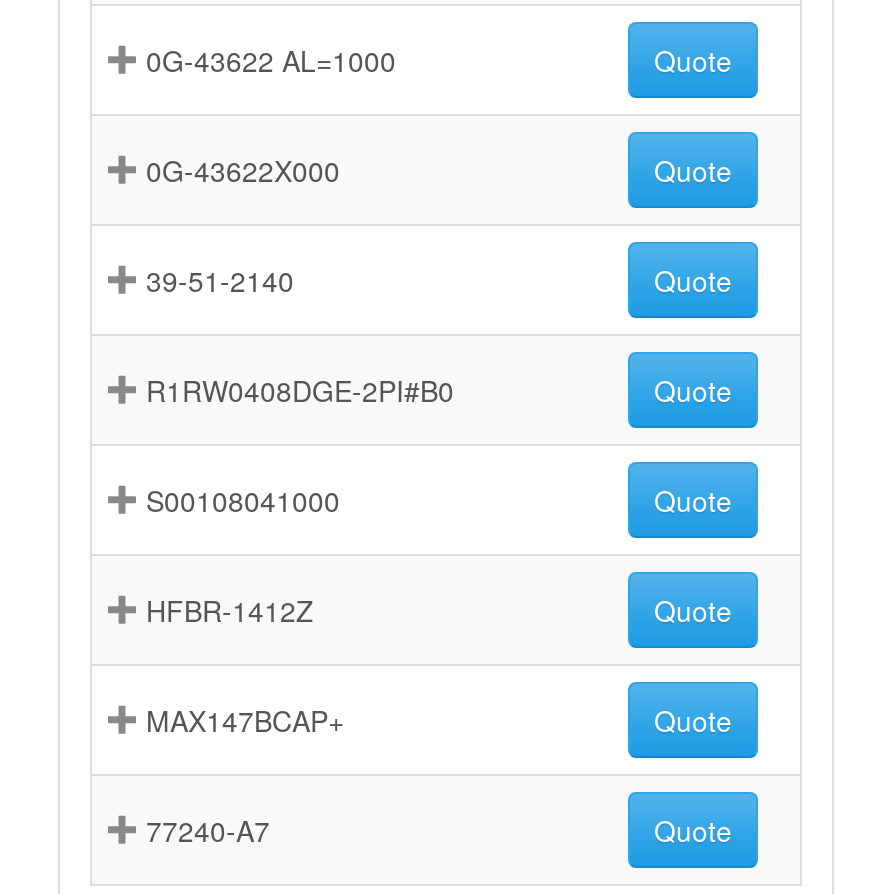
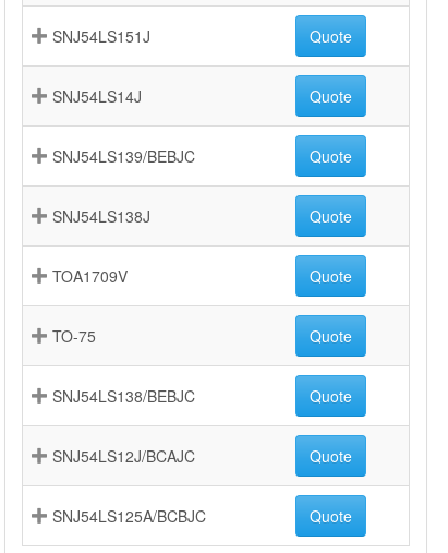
[146,40,396,80] 0G-43622 AL=1000 -> [52,25,150,47] SNJ54LS151J
[146,150,340,190] 0G-43622X000 -> [52,85,142,107] SNJ54LS14J
[146,260,294,300] 39-51-2140 -> [52,145,195,167] SNJ54LS139/BEBJC
[146,370,454,410] R1RW0408DGE-2PI#B0 -> [52,205,150,227] SNJ54LS138J
[146,480,340,520] S00108041000 -> [52,265,128,287] TOA1709V
[146,590,314,630] HFBR-1412Z -> [52,325,96,347] TO-75
[146,700,344,740] MAX147BCAP+ -> [52,385,195,407] SNJ54LS138/BEBJC
[146,810,270,850] 77240-A7 -> [52,445,352,527] SNJ54LS12J/BCAJC | Quote | SNJ54LS125A/BCBJC

